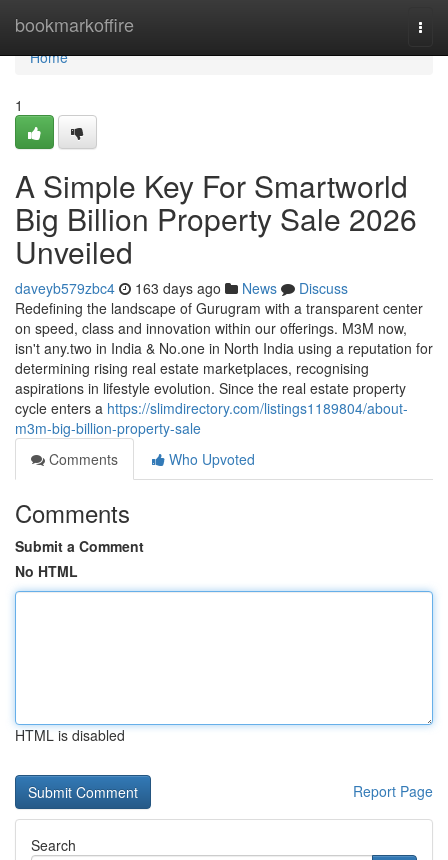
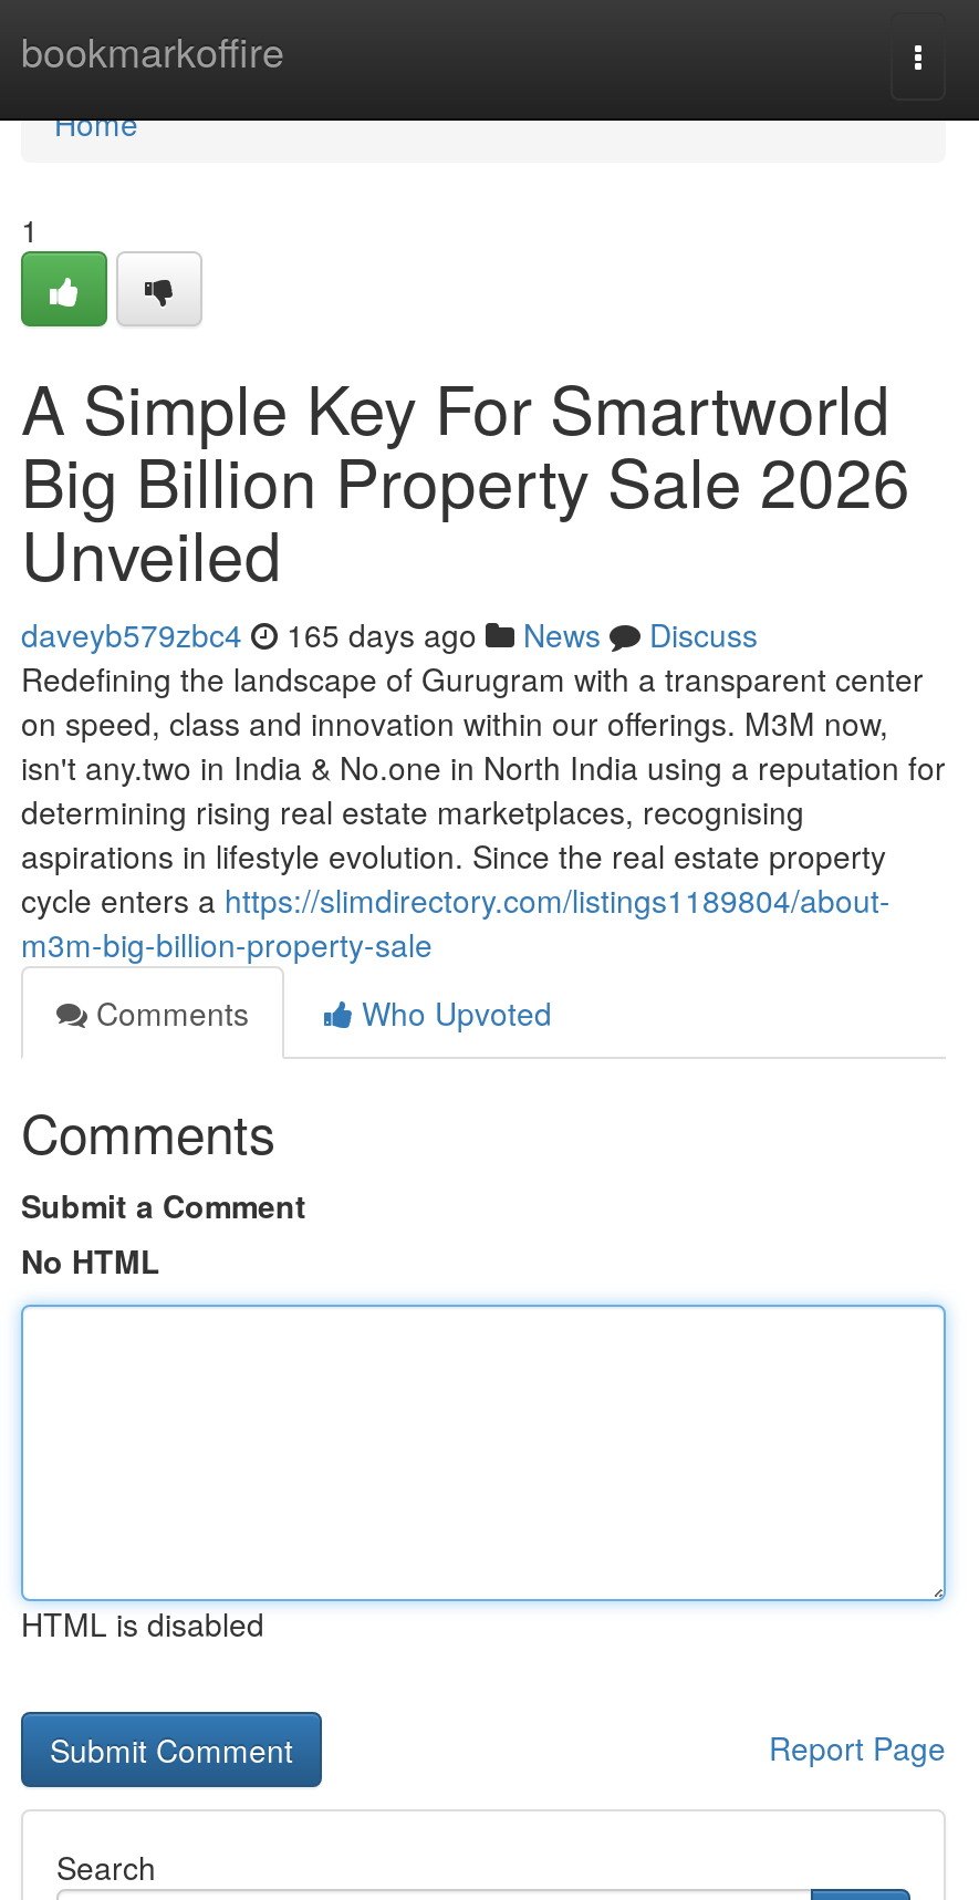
[15,278,348,298] daveyb579zbc4 163 days ago News Discuss -> [21,612,758,656] daveyb579zbc4 165 days ago News Discuss

